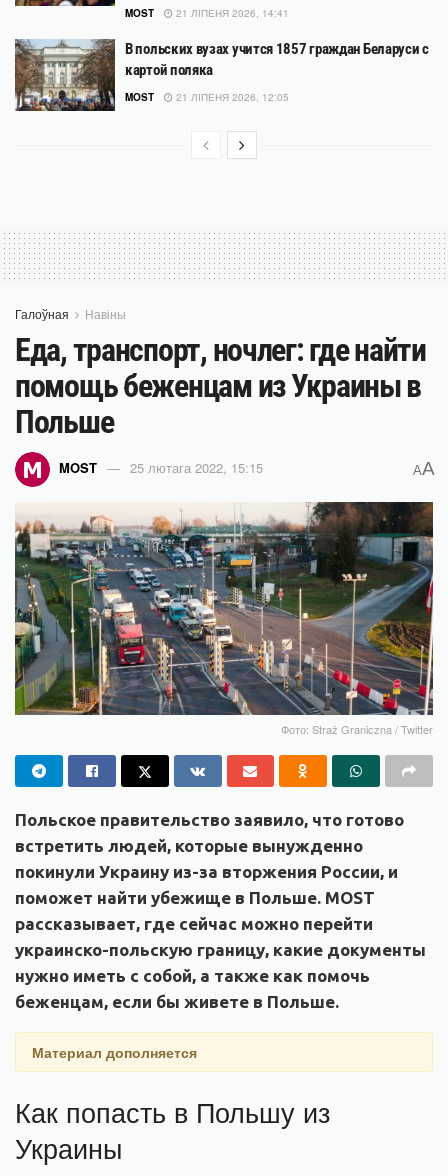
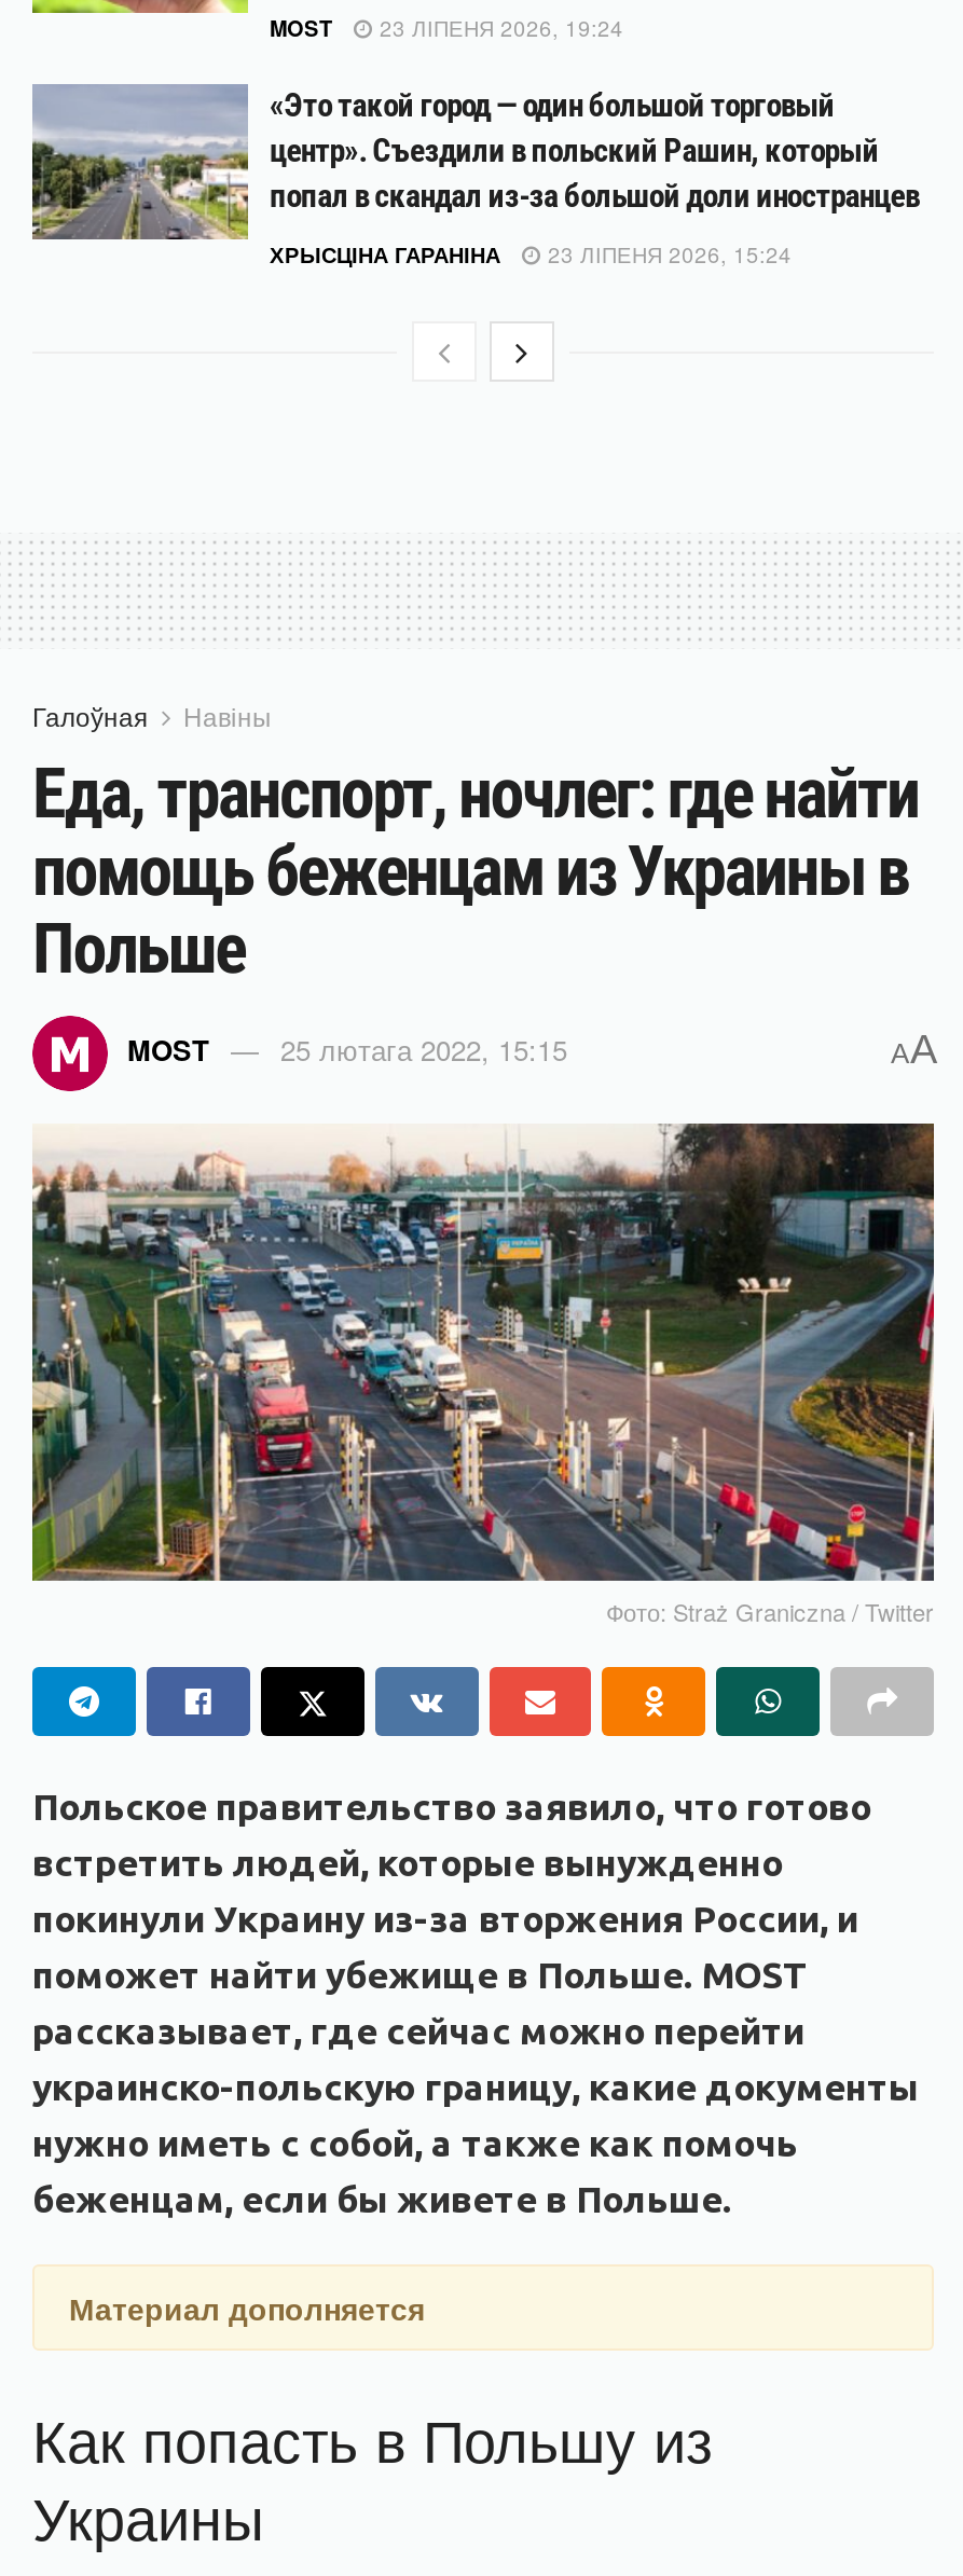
[125,6,289,20] MOST 21 ЛІПЕНЯ 2026, 14:41 -> [270,13,623,43] MOST 23 ЛІПЕНЯ 2026, 19:24
[15,39,429,112] [image] | В польских вузах учится 1857 граждан Беларуси с | картой поляка -> [32,84,919,239] [image] | «Это такой город — один большой торговый | центр». Съездили в польский Рашин, который | попал в скандал из-за большой доли иностранцев
[125,90,289,104] MOST | 21 ЛІПЕНЯ 2026, 12:05 -> [270,240,792,270] ХРЫСЦІНА ГАРАНІНА | 23 ЛІПЕНЯ 2026, 15:24

